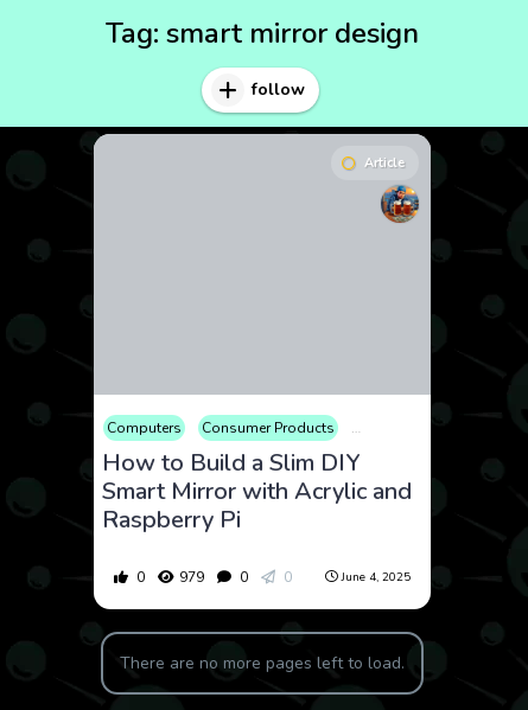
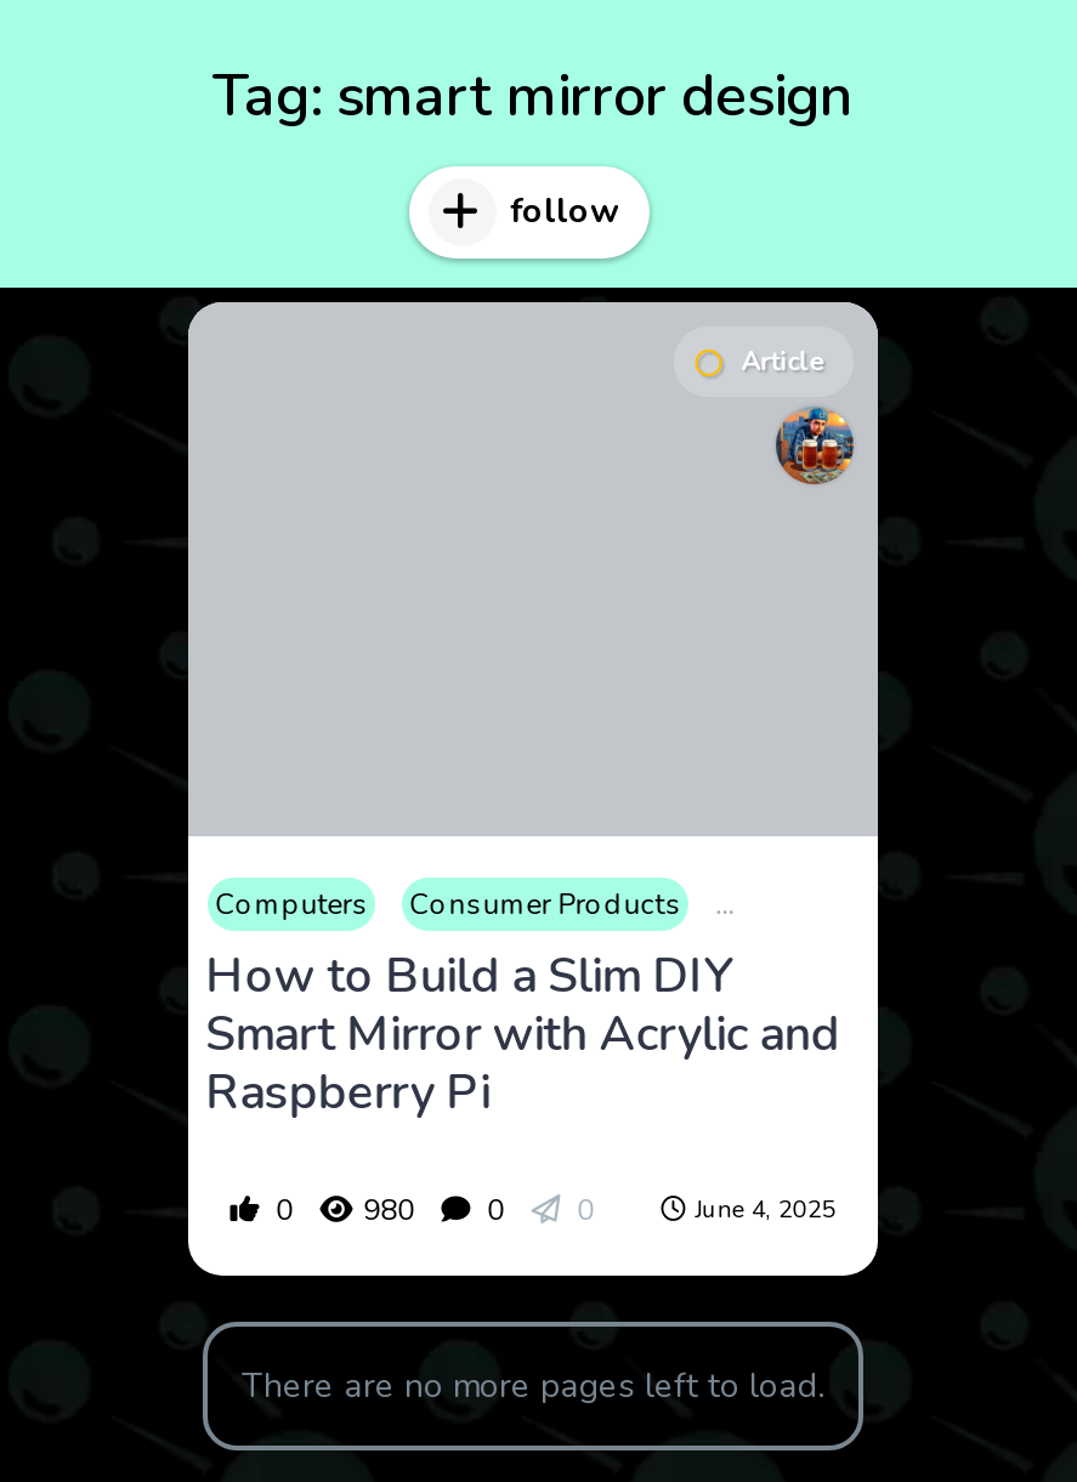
[133,568,292,587] 0 979 0 0 -> [269,1191,594,1230] 0 980 0 0

